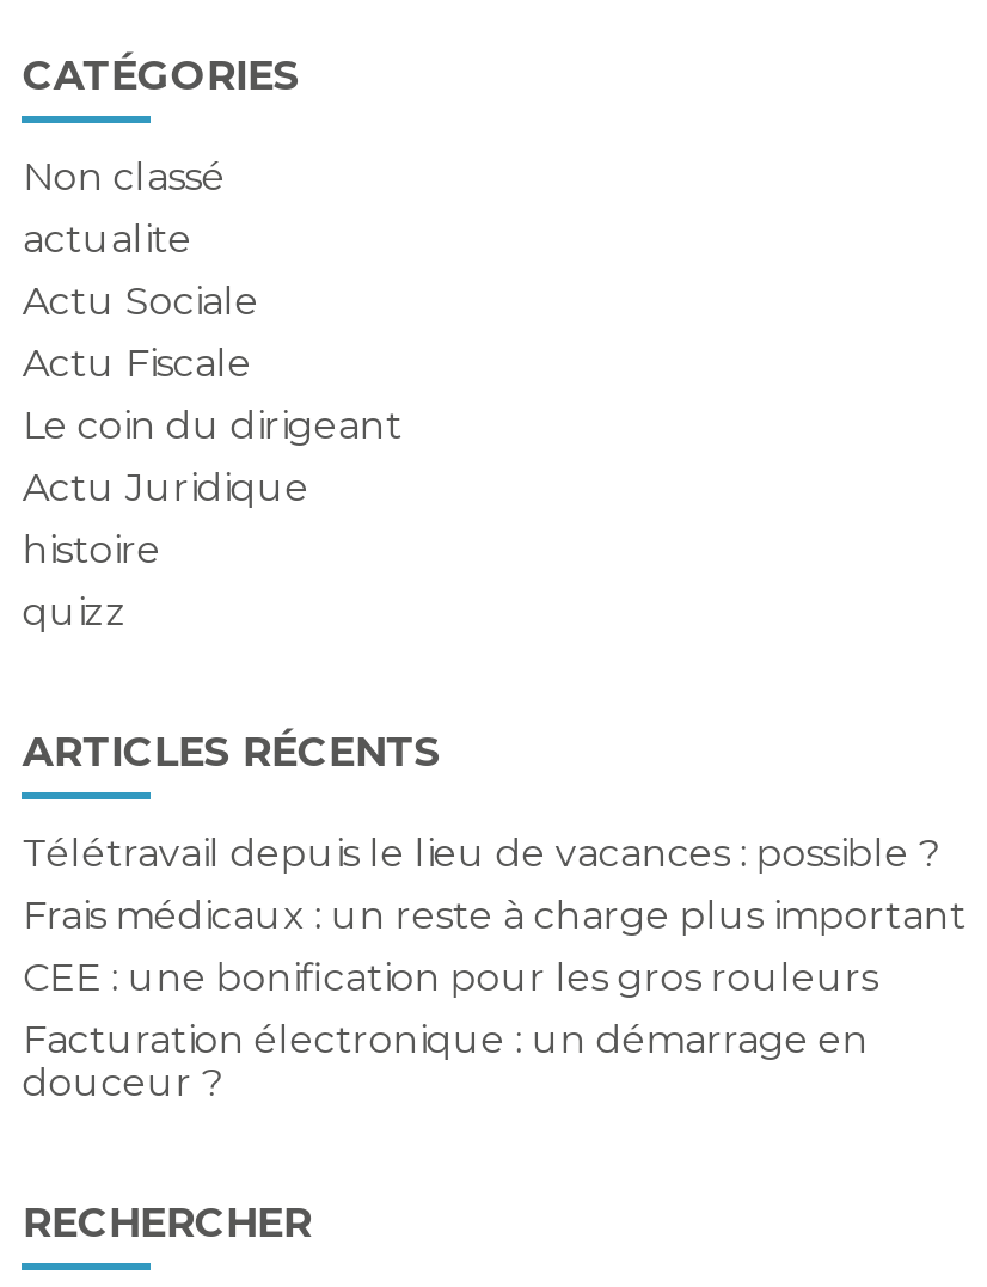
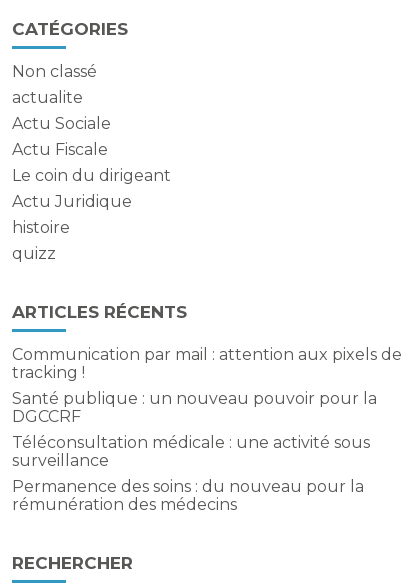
[22,831,966,1106] Télétravail depuis le lieu de vacances : possible ? | Frais médicaux : un reste à charge plus important | CEE : une bonification pour les gros rouleurs | Facturation électronique : un démarrage en | douceur ? -> [12,345,402,514] Communication par mail : attention aux pixels de | tracking ! | Santé publique : un nouveau pouvoir pour la | DGCCRF | Téléconsultation médicale : une activité sous | surveillance | Permanence des soins : du nouveau pour la | rémunération des médecins

